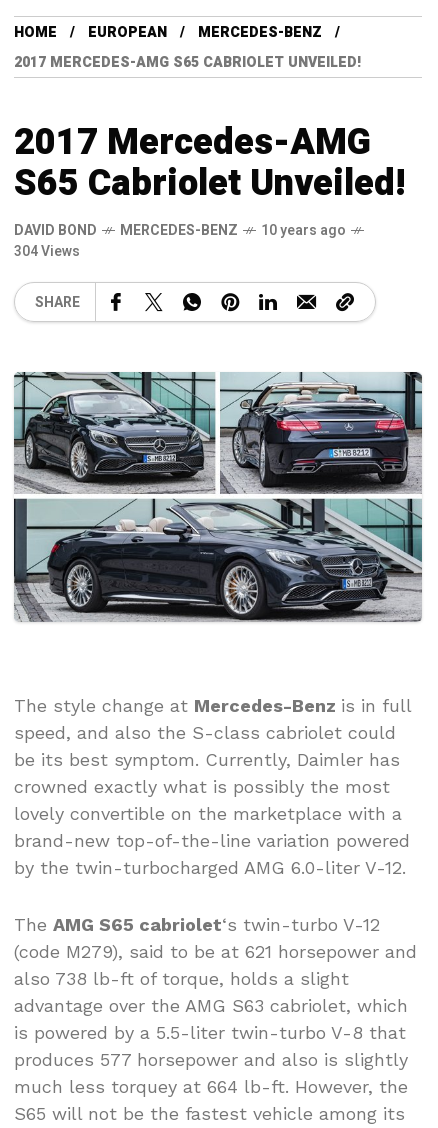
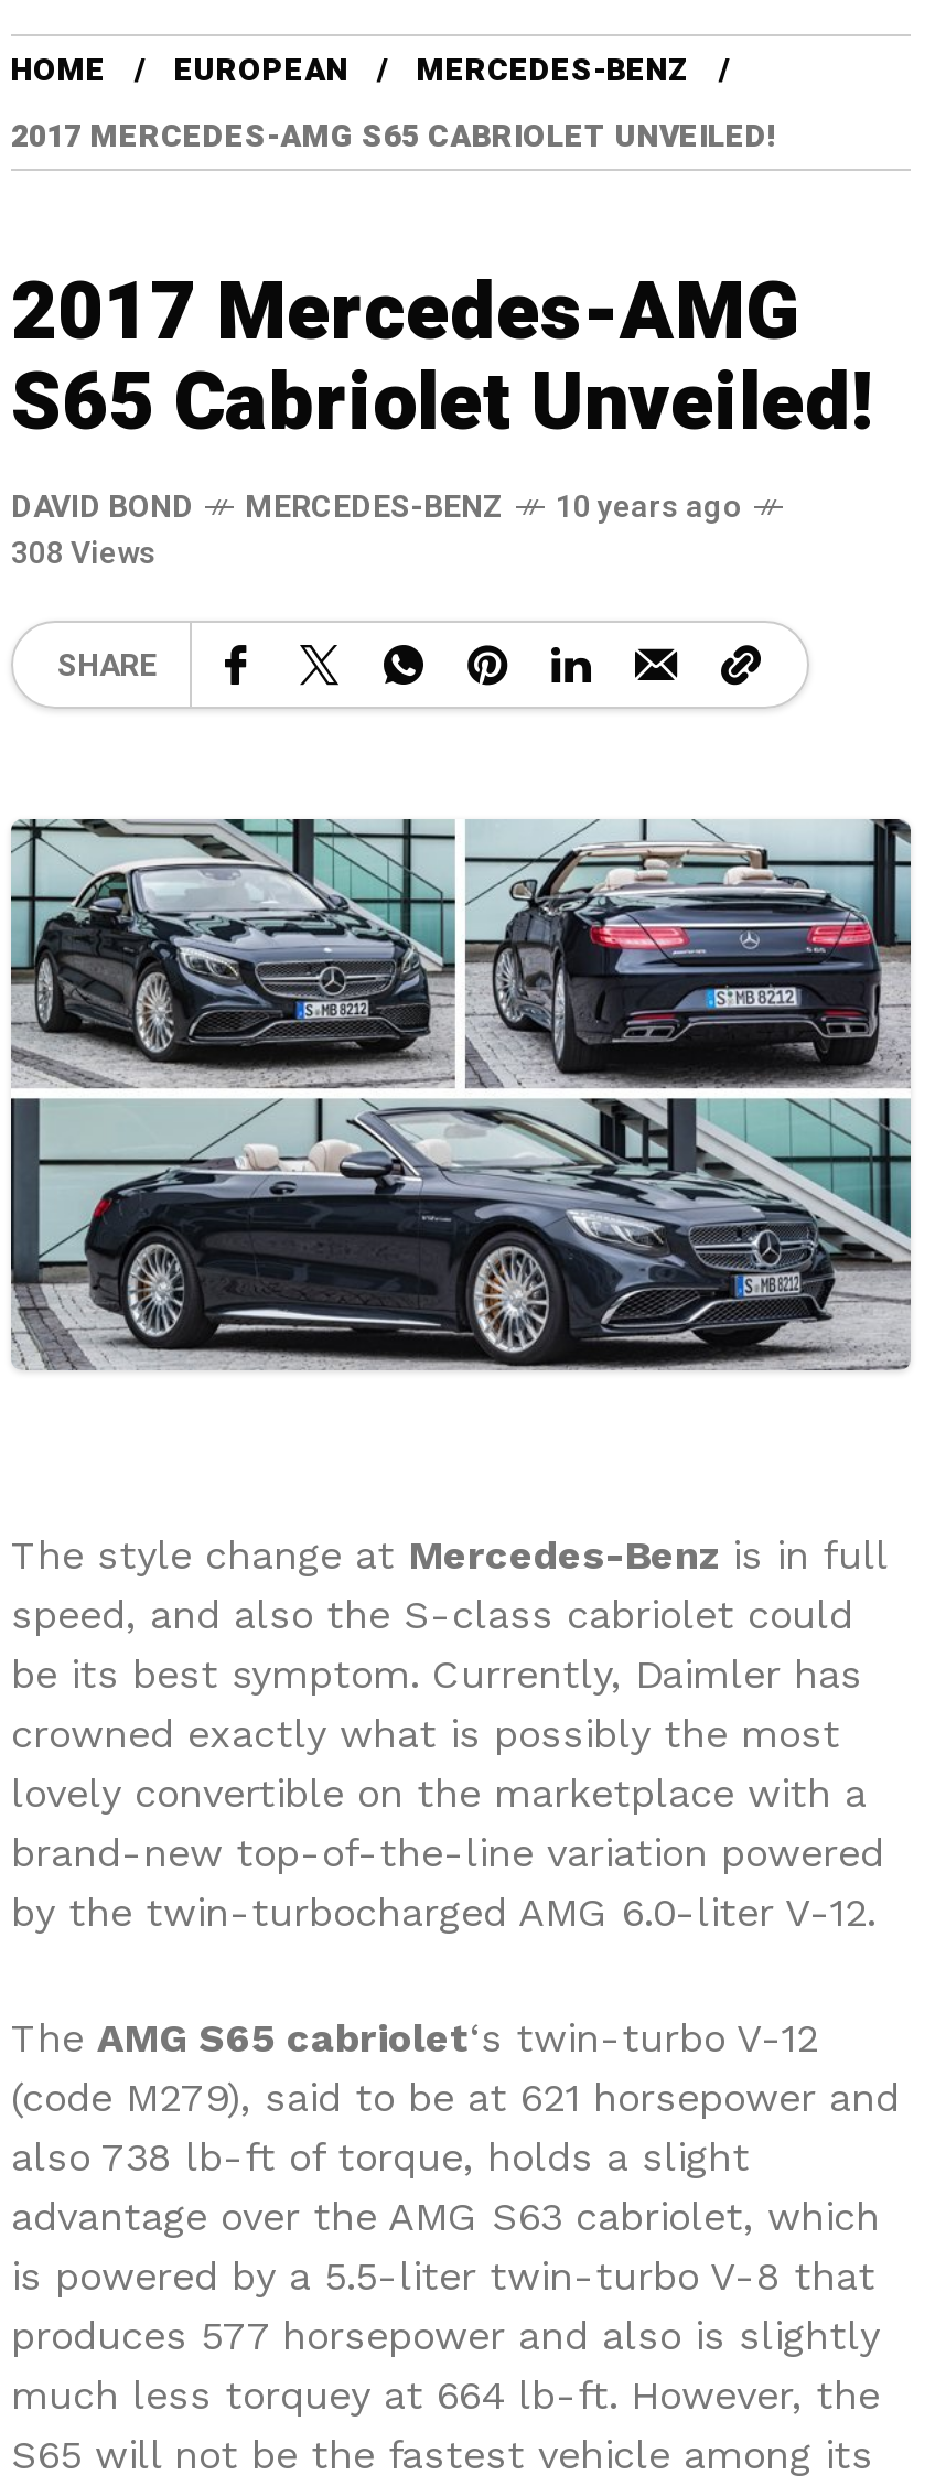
[14,241,80,262] 304 Views -> [11,531,157,578] 308 Views

